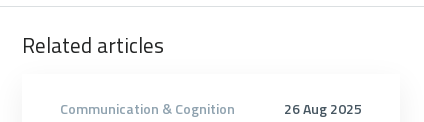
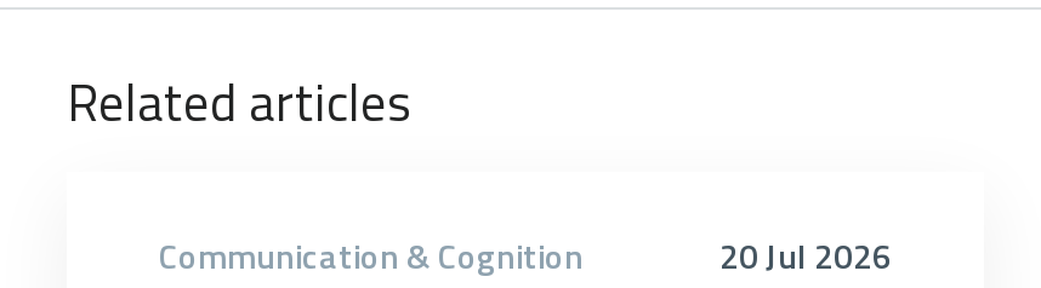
[284,98,362,119] 26 Aug 2025 -> [719,229,892,280] 20 Jul 2026

